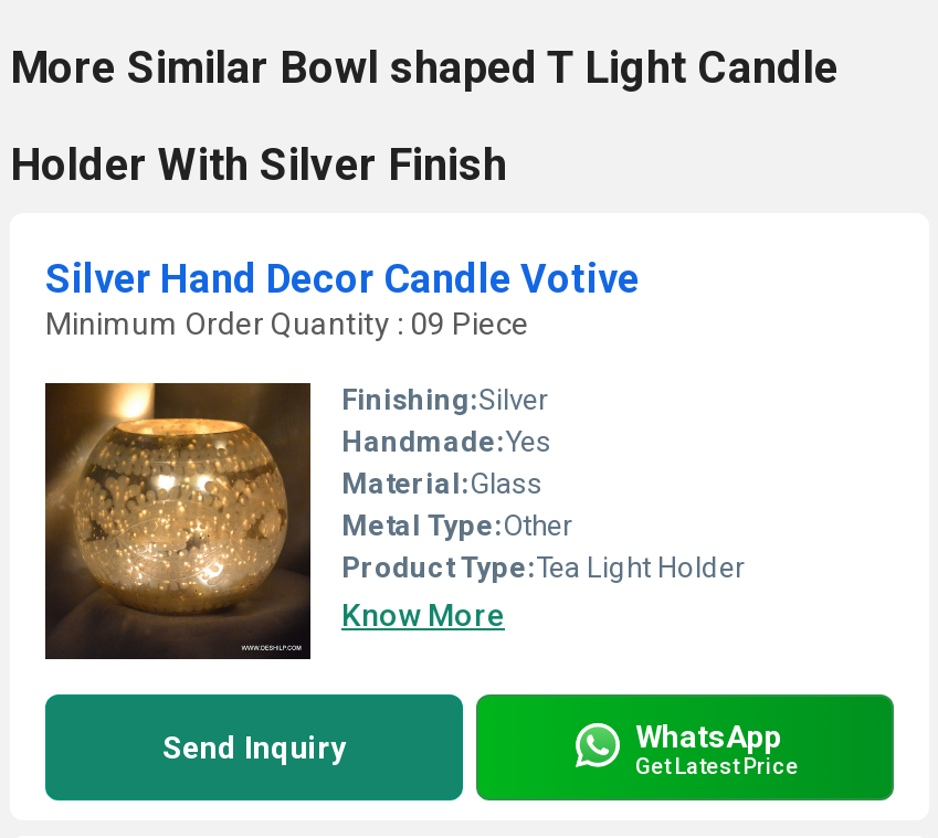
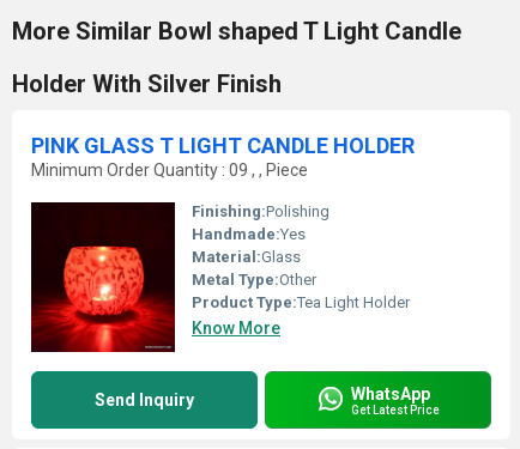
[45,255,640,341] Silver Hand Decor Candle Votive | Minimum Order Quantity : 09 Piece -> [31,133,415,180] PINK GLASS T LIGHT CANDLE HOLDER | Minimum Order Quantity : 09 , , Piece
[43,381,547,661] [image] | Finishing:Silver -> [30,201,329,353] [image] | Finishing:Polishing

